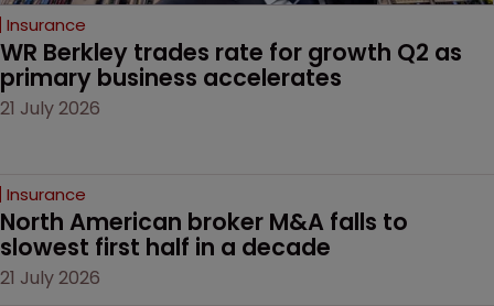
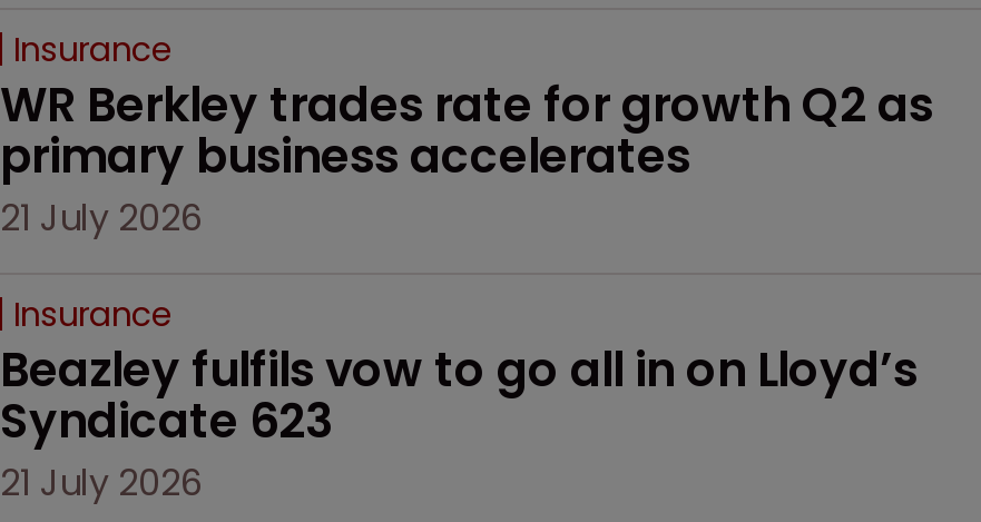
[0,206,414,264] North American broker M&A falls to | slowest first half in a decade -> [0,338,929,454] Beazley fulfils vow to go all in on Lloyd’s | Syndicate 623

